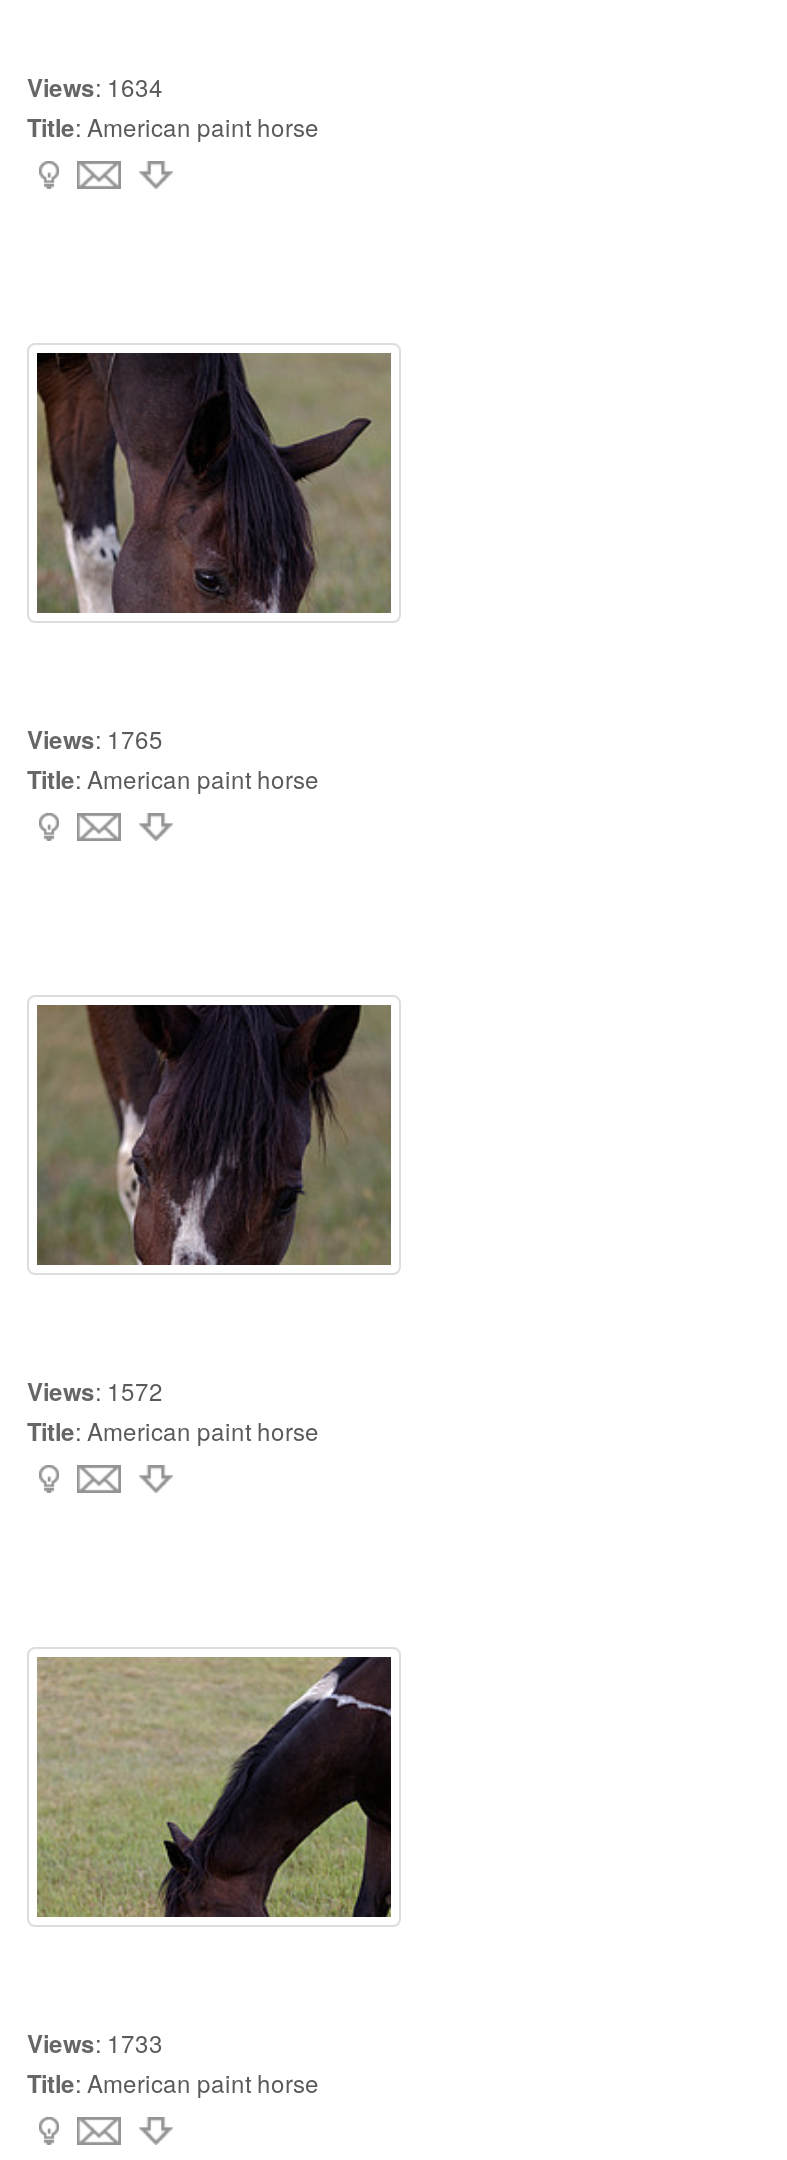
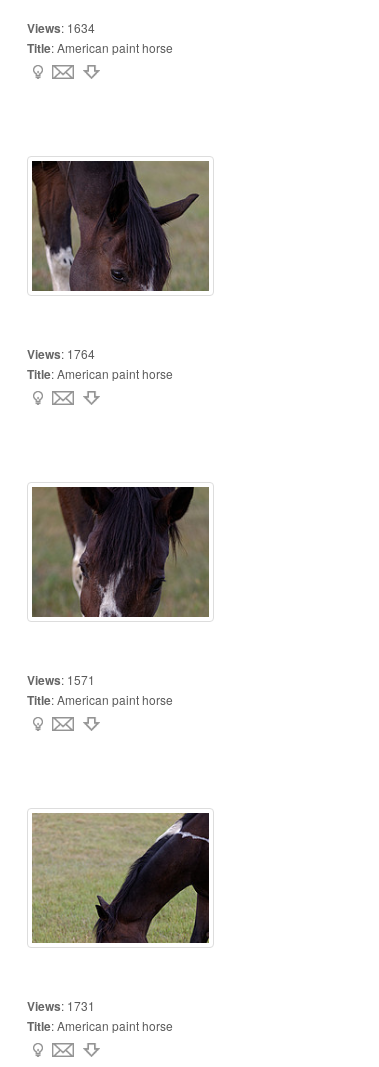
[27,720,163,756] Views: 1765 -> [27,345,95,363] Views: 1764
[27,1372,163,1408] Views: 1572 -> [27,671,95,689] Views: 1571
[27,2024,163,2060] Views: 1733 -> [27,997,95,1015] Views: 1731

